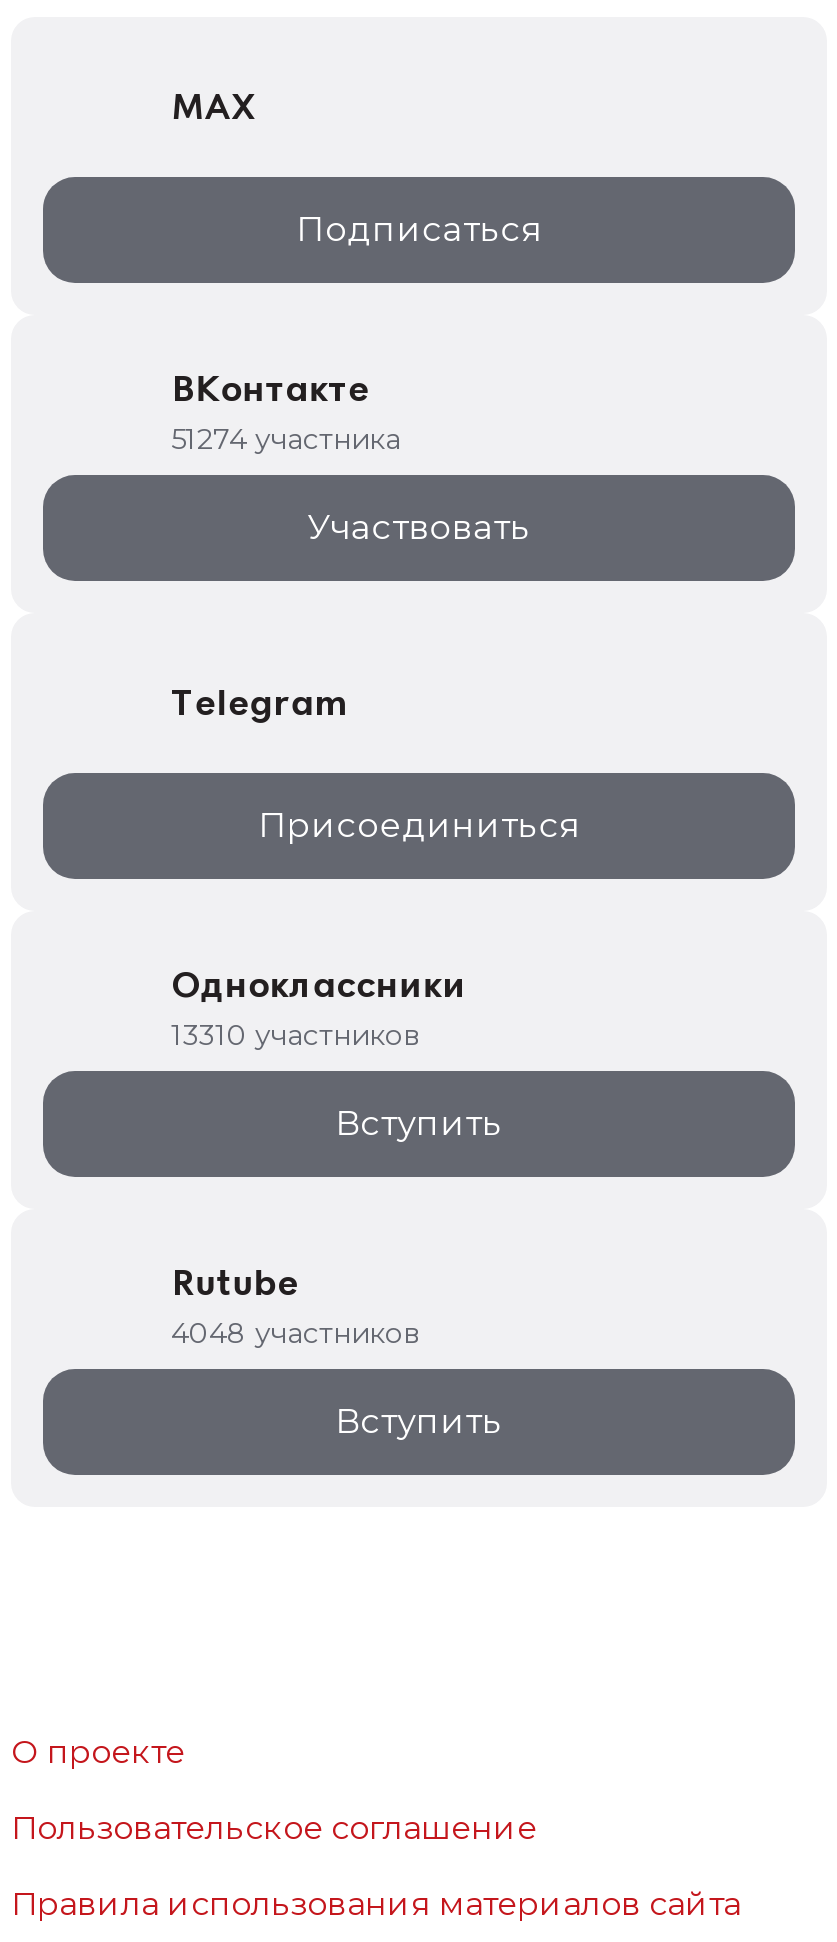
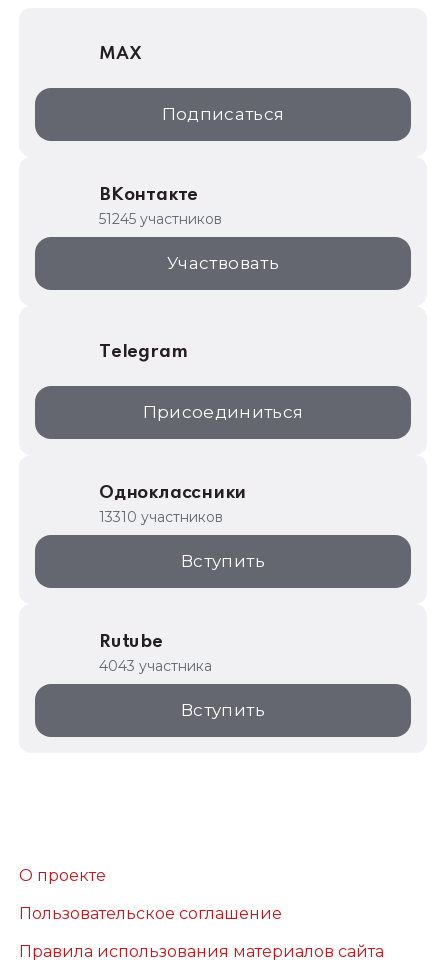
[171,421,401,457] 51274 участника -> [99,210,222,228] 51245 участников
[171,1315,419,1351] 4048 участников -> [99,657,212,675] 4043 участника

